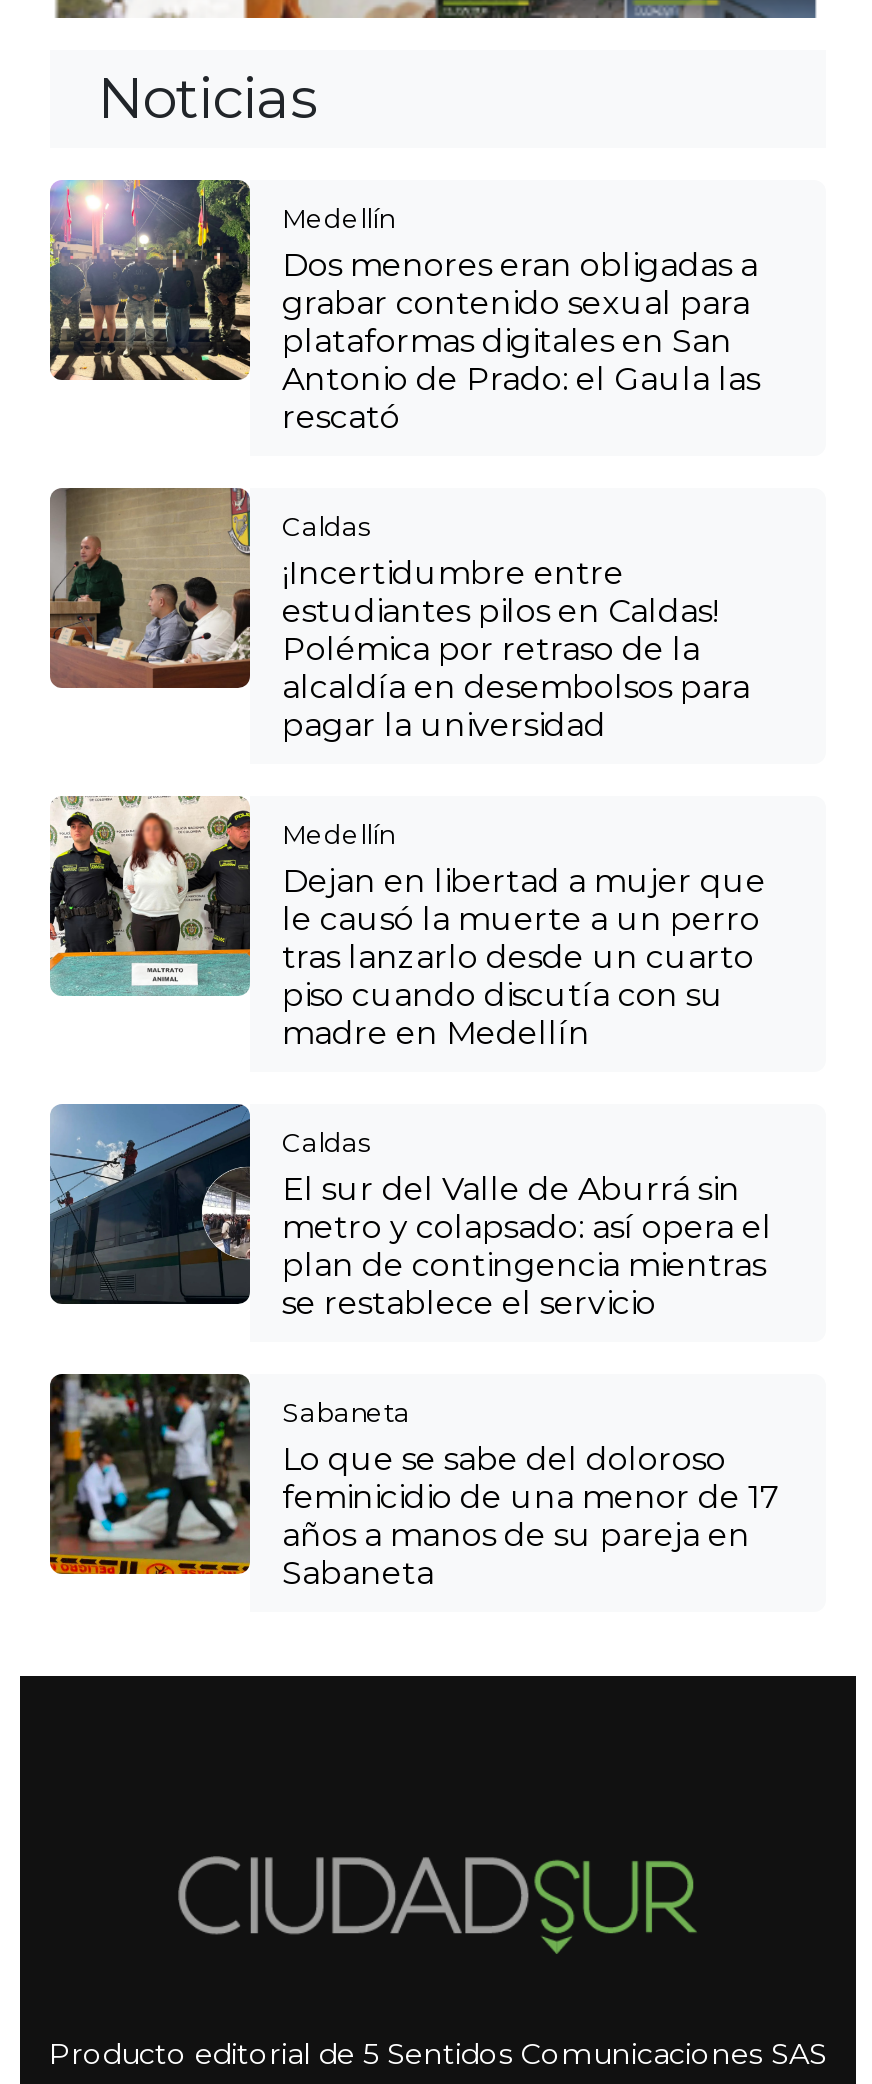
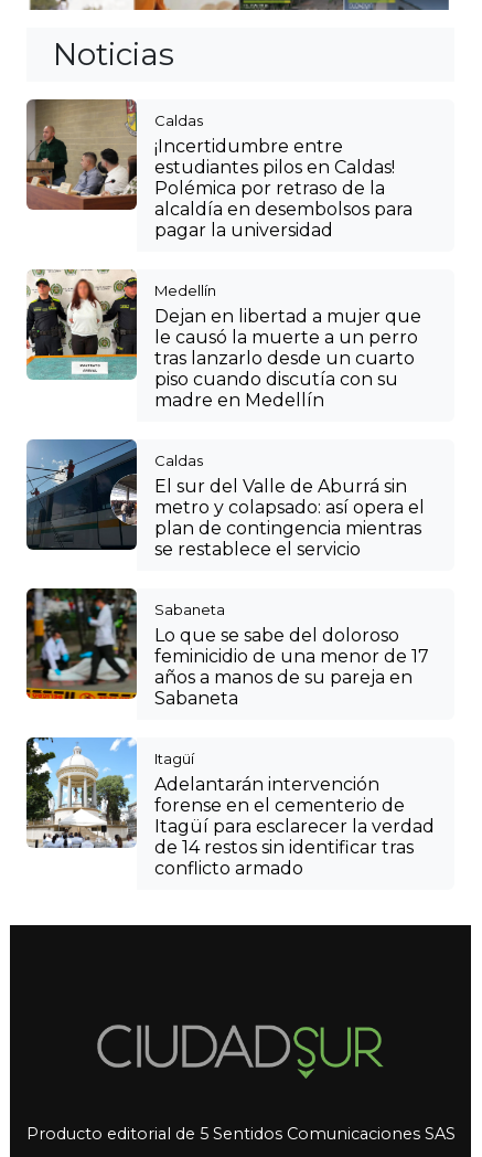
[48,180,760,437] [image] | Medellín | Dos menores eran obligadas a | grabar contenido sexual para | plataformas digitales en San | Antonio de Prado: el Gaula las | rescató -> none
moved [46,486,780,1593] -> [24,98,429,709]: [image] | Caldas | ¡Incertidumbre entre | ... | años a manos de su pareja en | Sabaneta
none -> [25,736,435,879] [image] | Itagüí | Adelantarán intervención | forense en el cementerio de | Itagüí para esclarecer la verdad | de 14 restos sin identificar tras | conflicto armado

